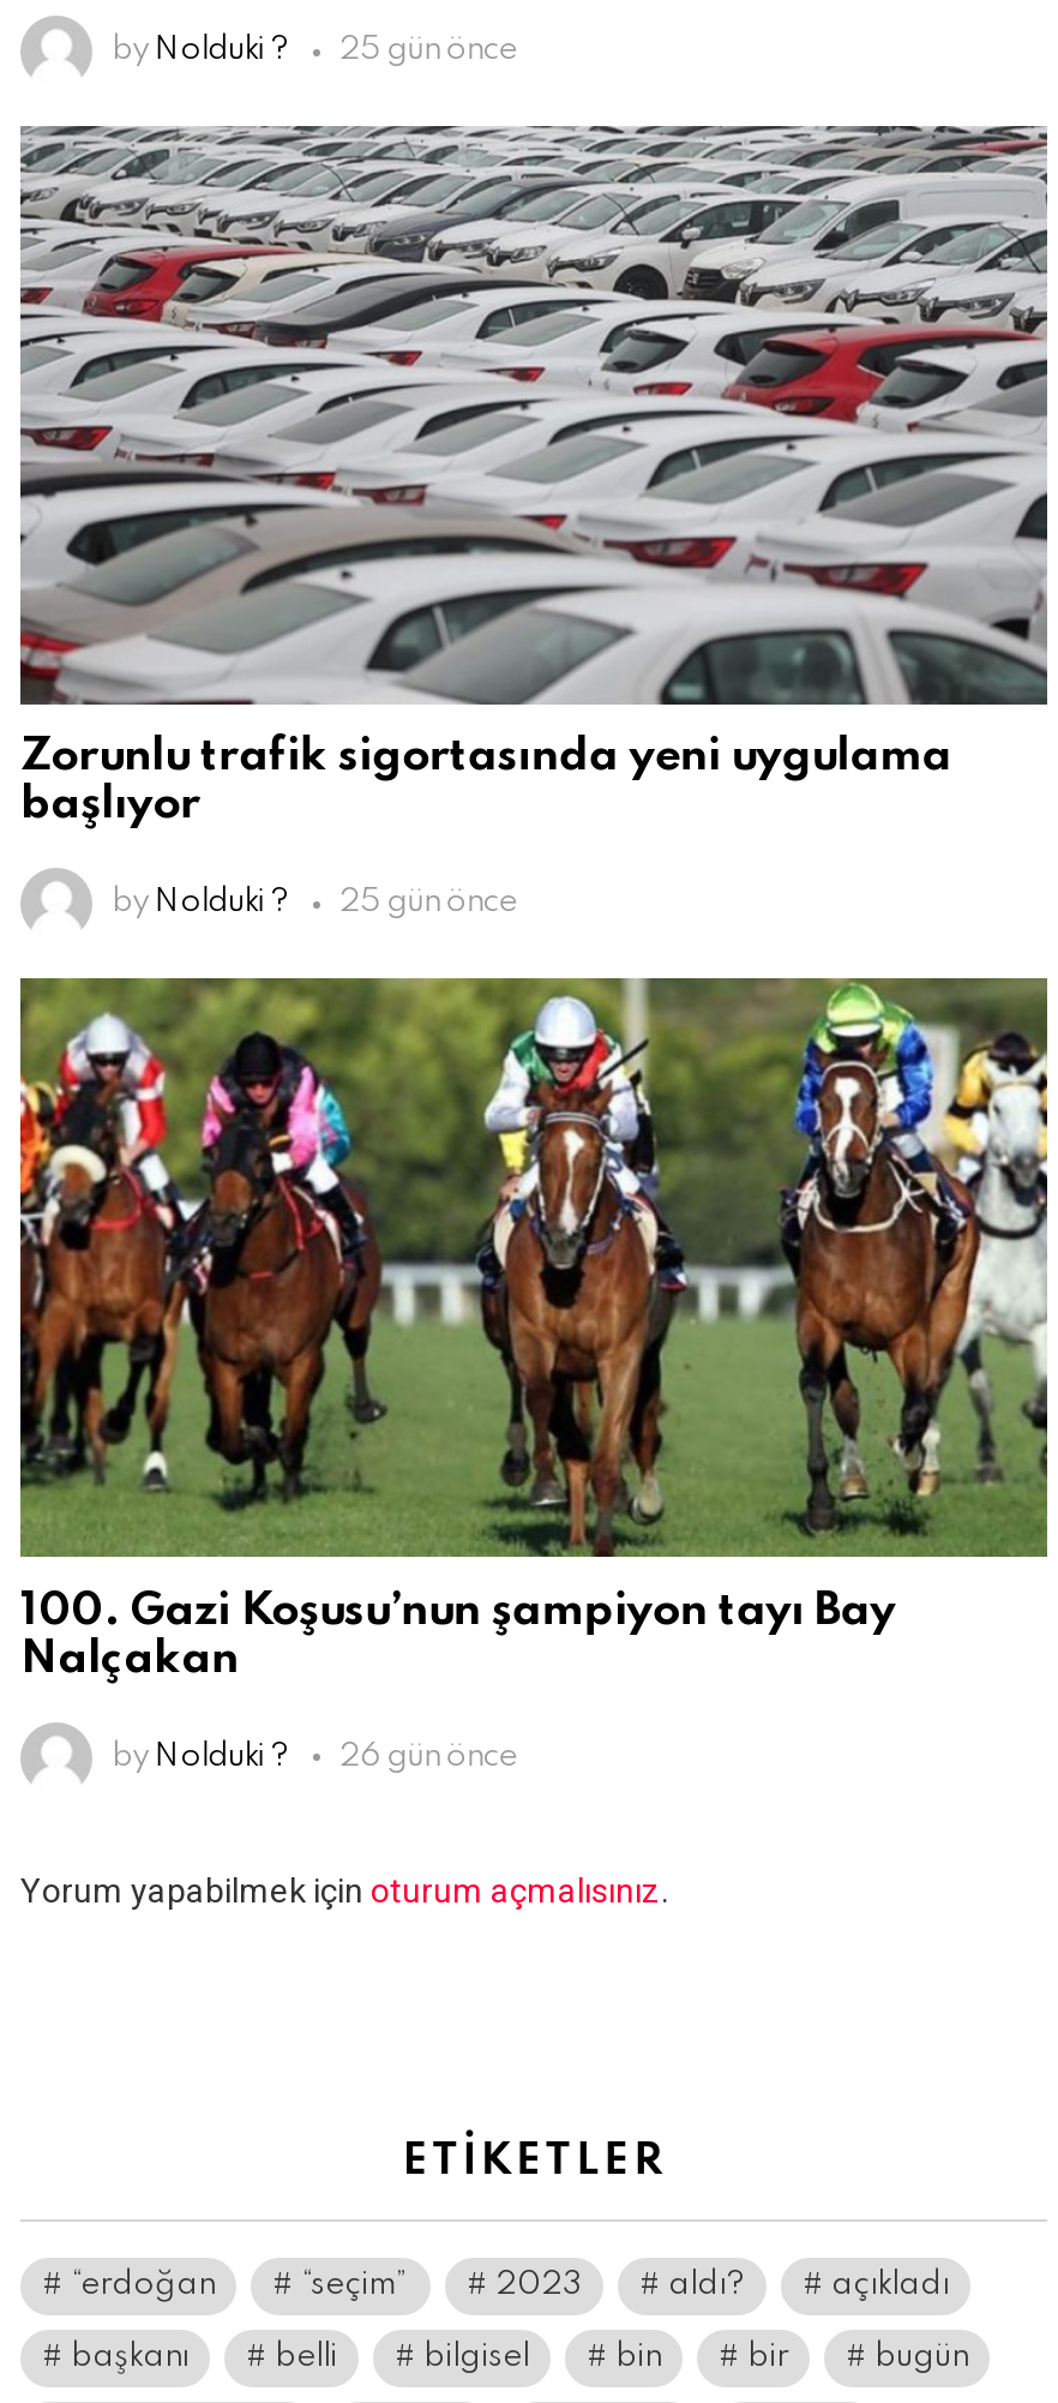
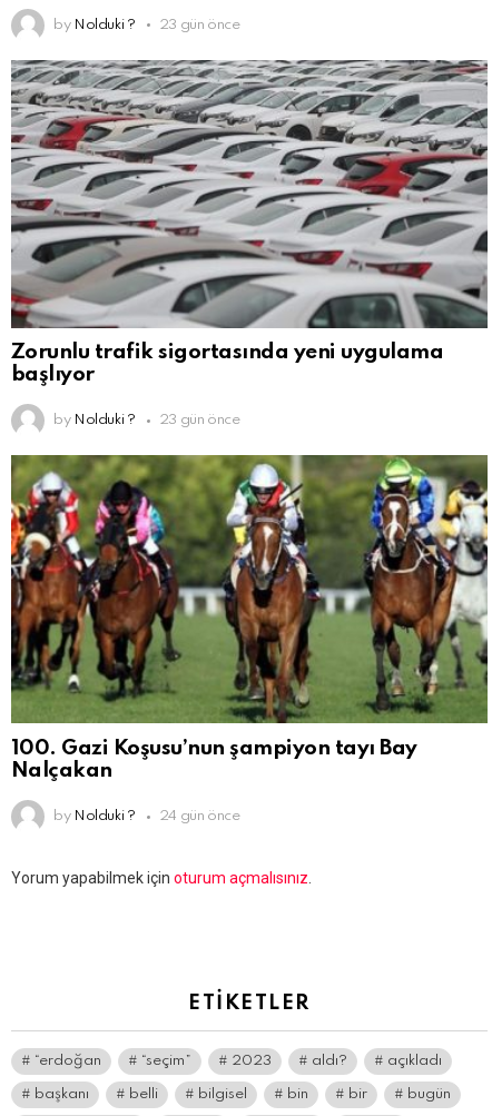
[112,35,516,66] by Nolduki ? 25 gün önce -> [53,17,240,32] by Nolduki ? 23 gün önce
[112,888,516,919] by Nolduki ? 25 gün önce -> [53,413,240,428] by Nolduki ? 23 gün önce
[112,1740,516,1772] by Nolduki ? 26 gün önce -> [53,809,240,823] by Nolduki ? 24 gün önce

